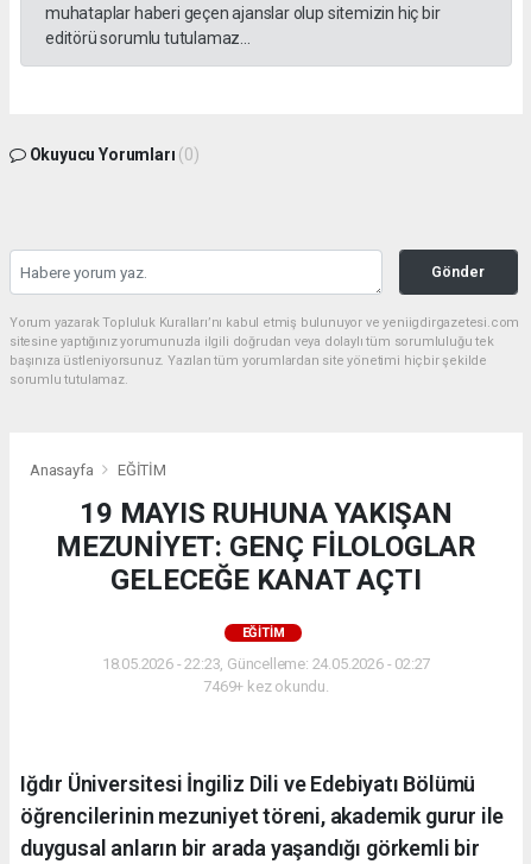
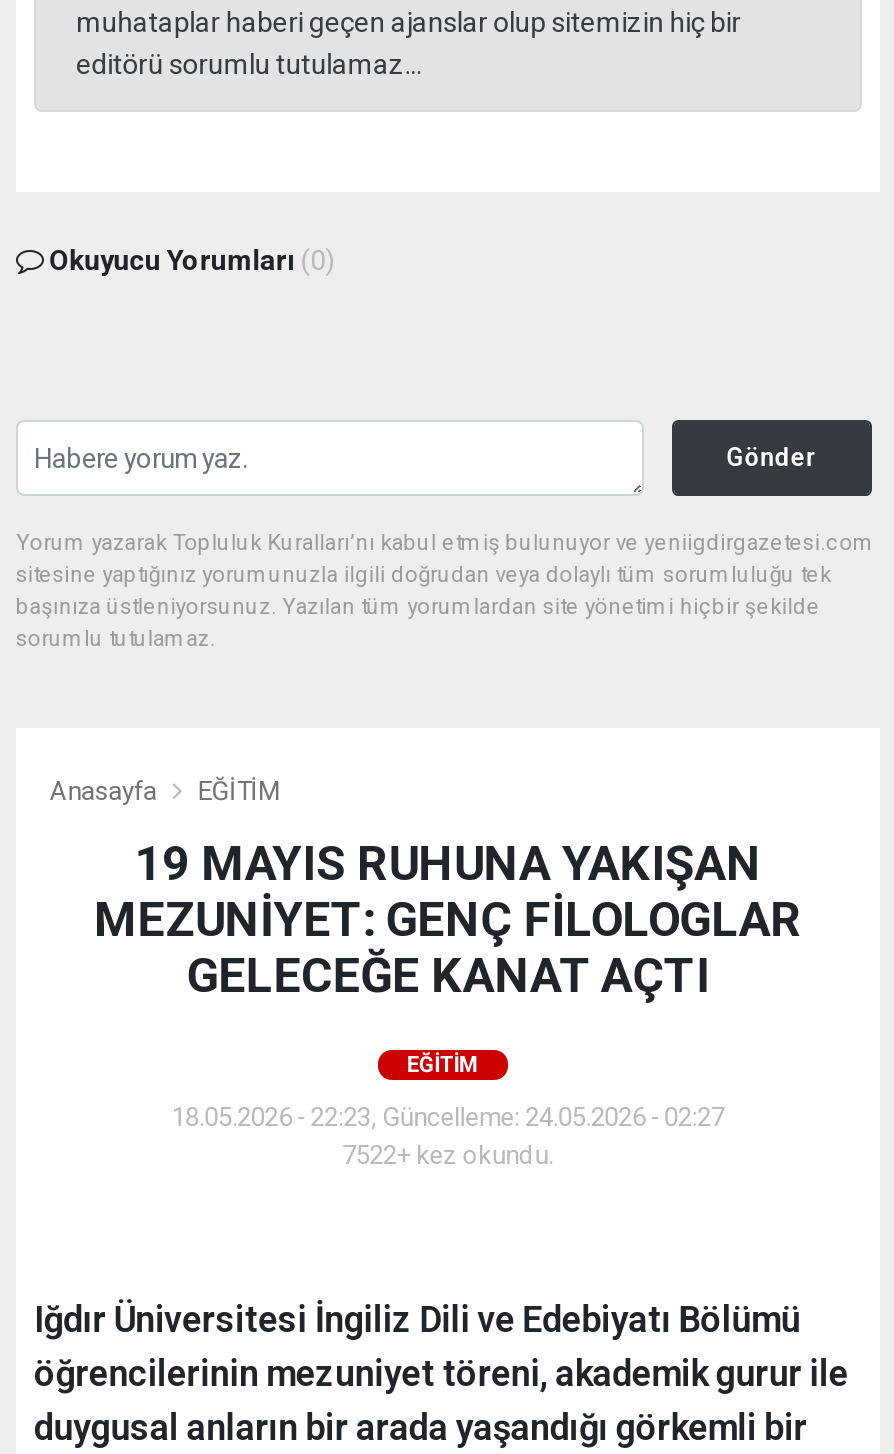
[203,678,329,696] 7469+ kez okundu. -> [342,1141,554,1171] 7522+ kez okundu.

